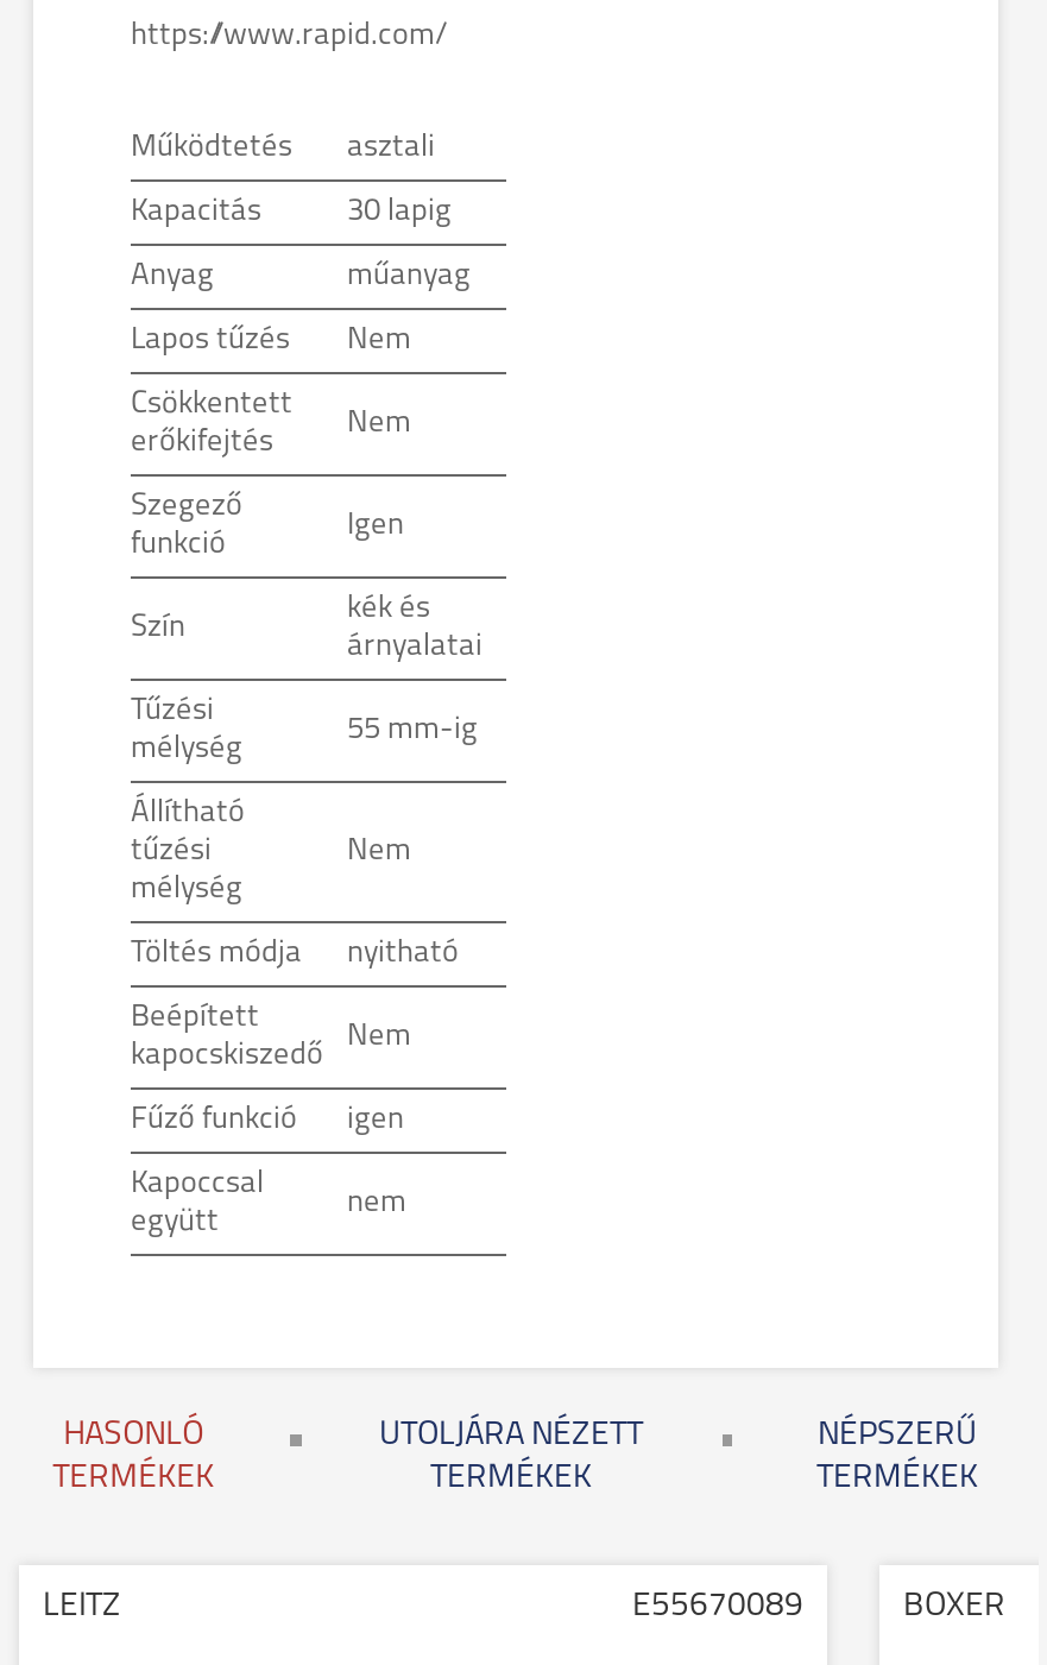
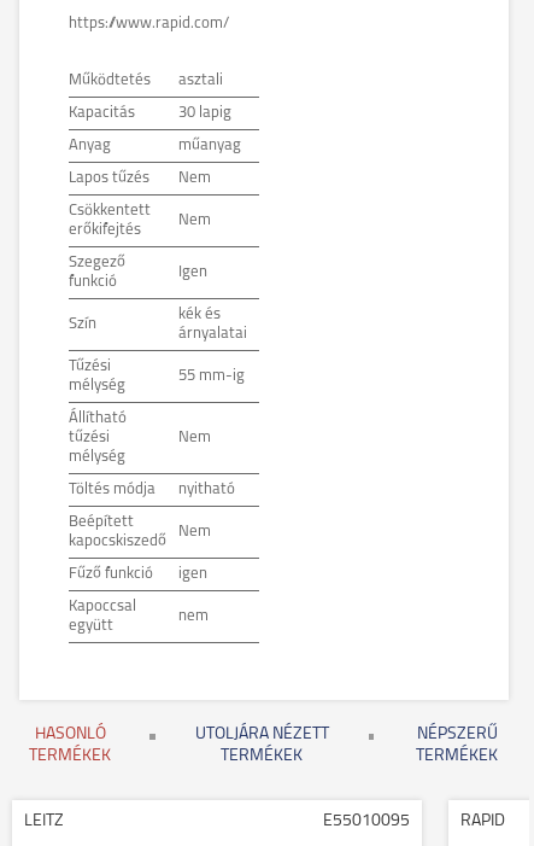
[632,1589,803,1625] E55670089 -> [323,812,410,830] E55010095
[903,1589,1005,1625] BOXER -> [460,812,505,830] RAPID

